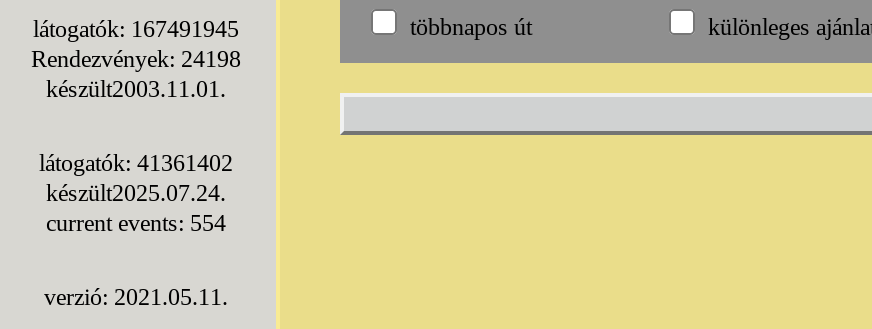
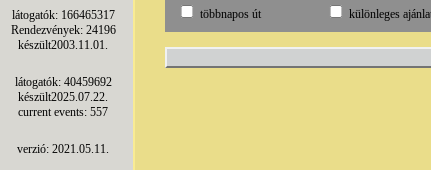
[33,15,239,43] látogatók: 167491945 -> [11,8,114,22] látogatók: 166465317
[31,45,241,73] Rendezvények: 24198 -> [10,23,115,37] Rendezvények: 24196
[39,149,233,237] látogatók: 41361402 | készült2025.07.24. | current events: 554 -> [14,75,111,119] látogatók: 40459692 | készült2025.07.22. | current events: 557

